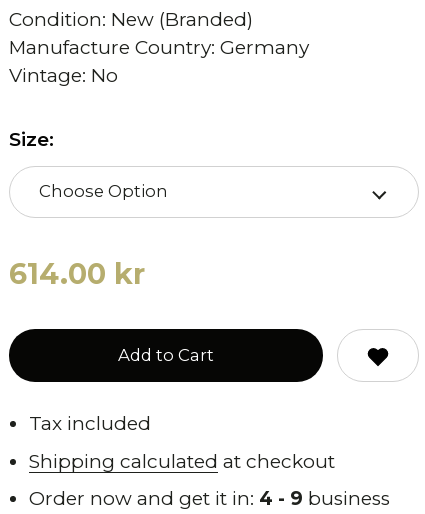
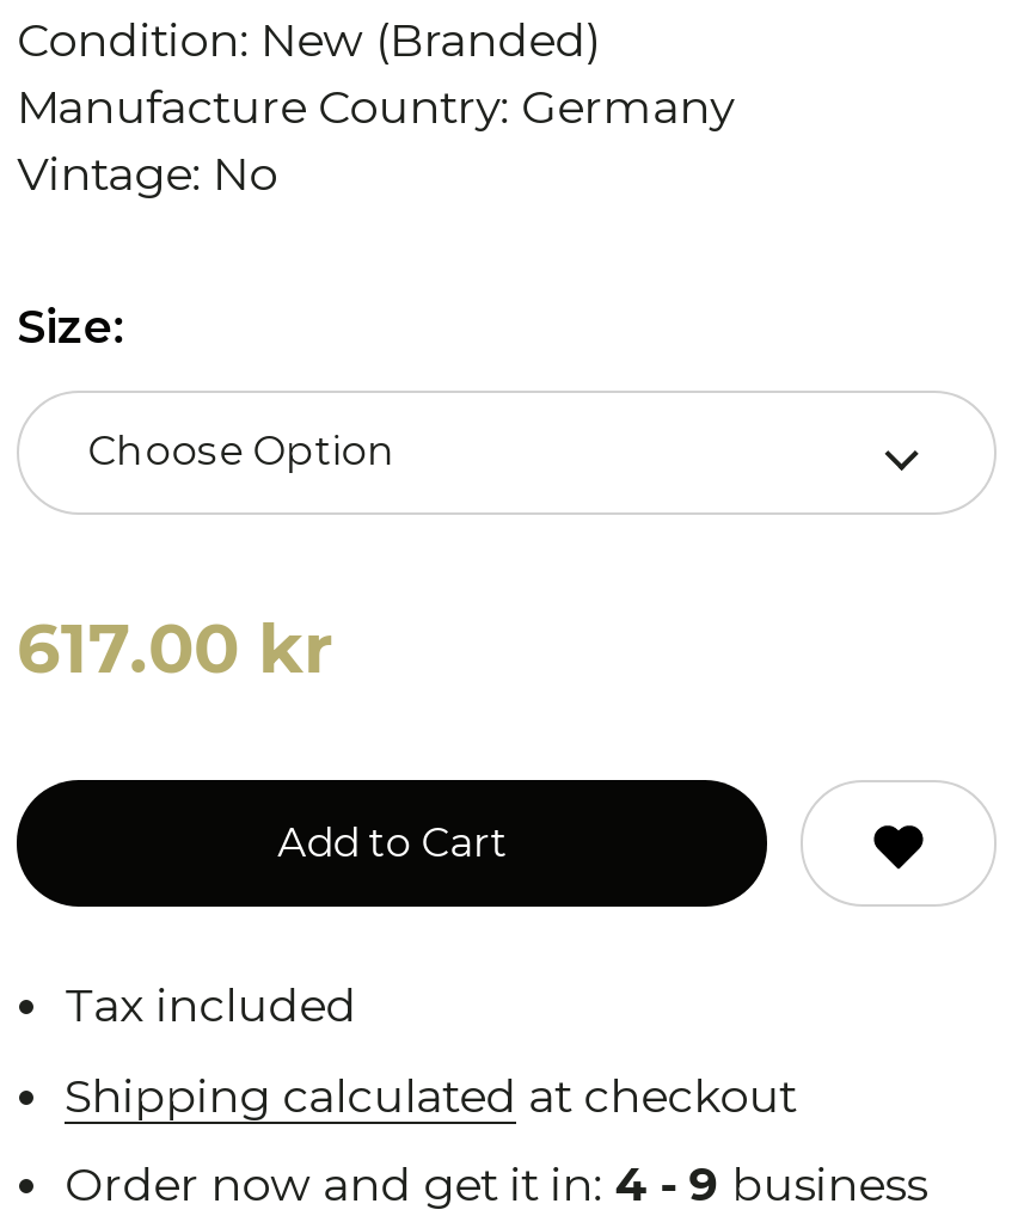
[9,256,145,291] 614.00 kr -> [17,606,332,690] 617.00 kr

